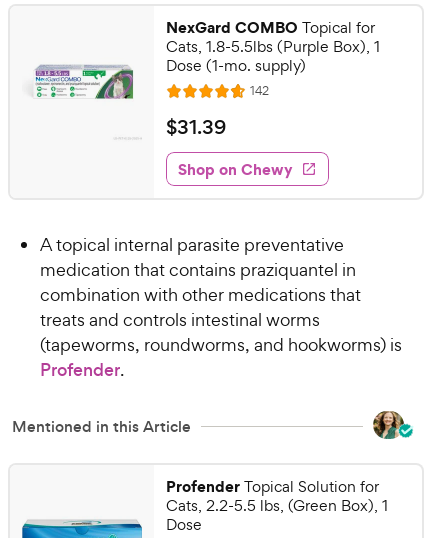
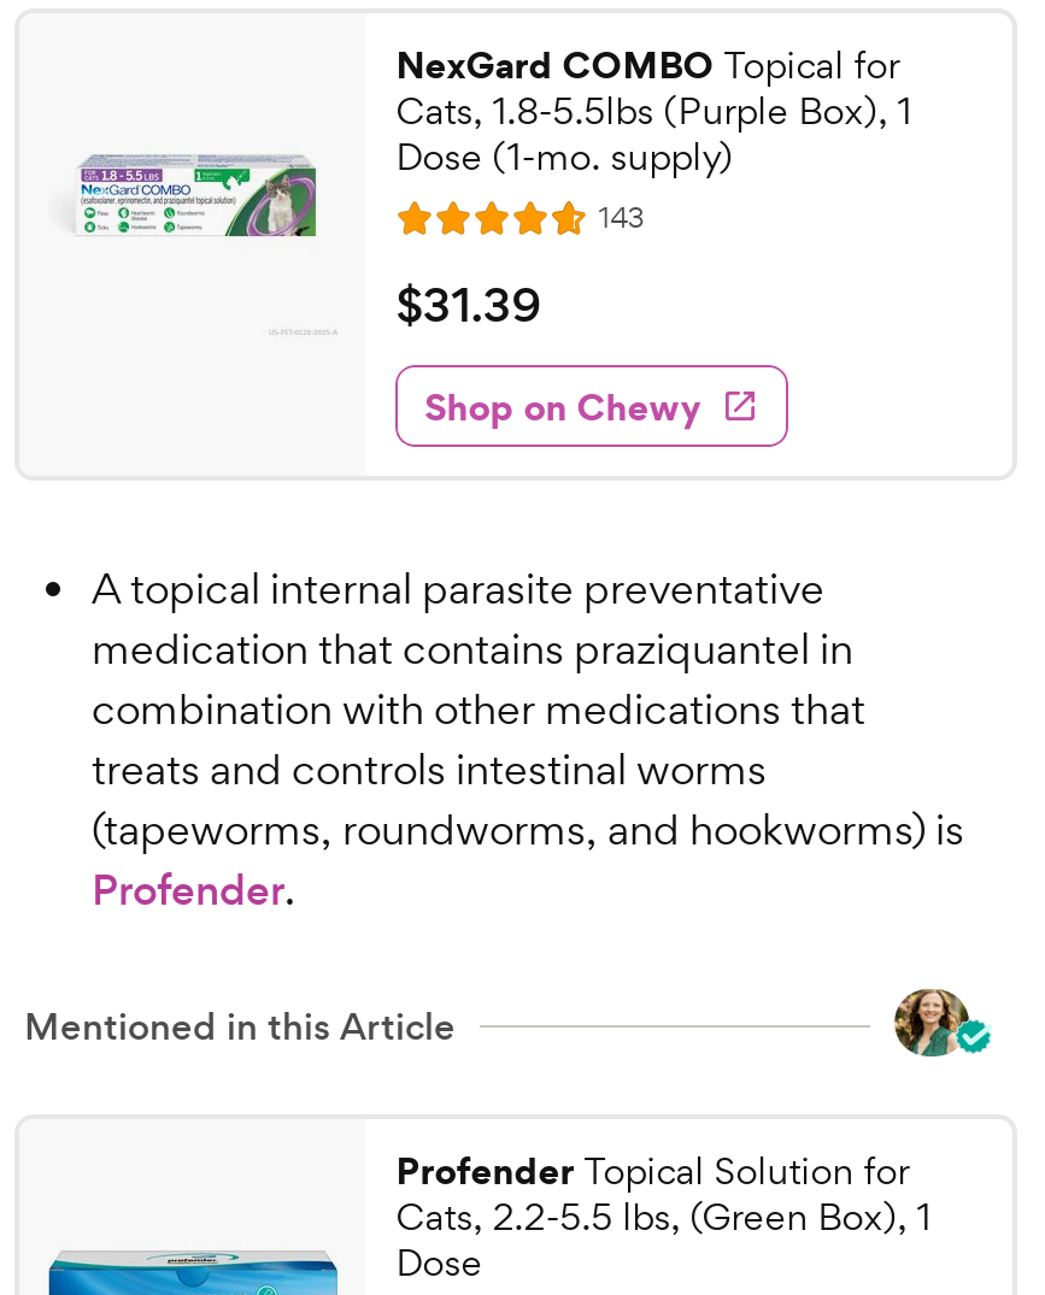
[250,82,276,99] 142 R -> [598,196,661,237] 143 R

